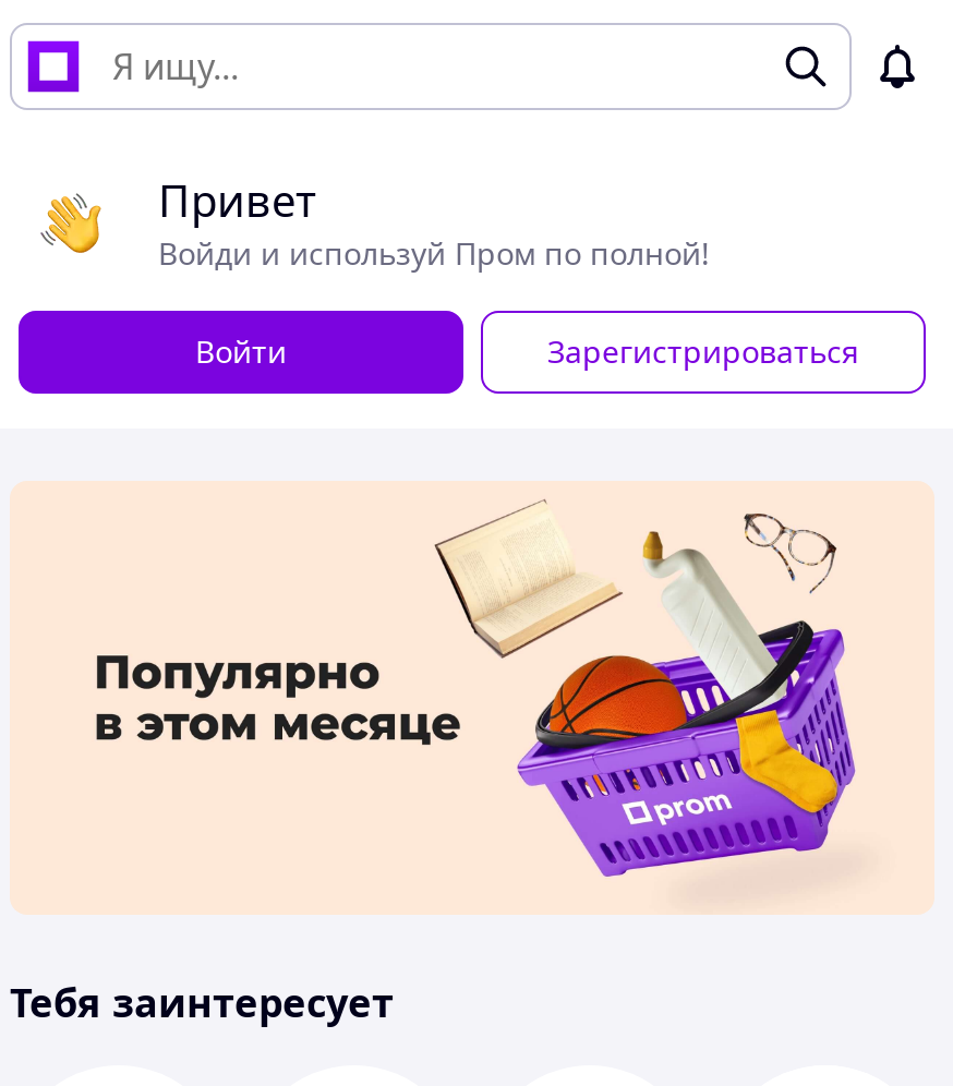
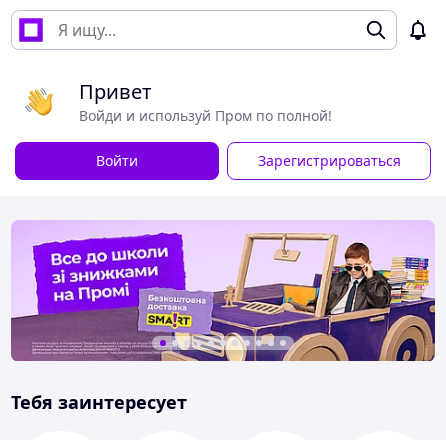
[12,483,932,915] [image] -> [10,220,436,362] [image]

